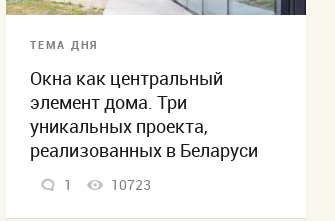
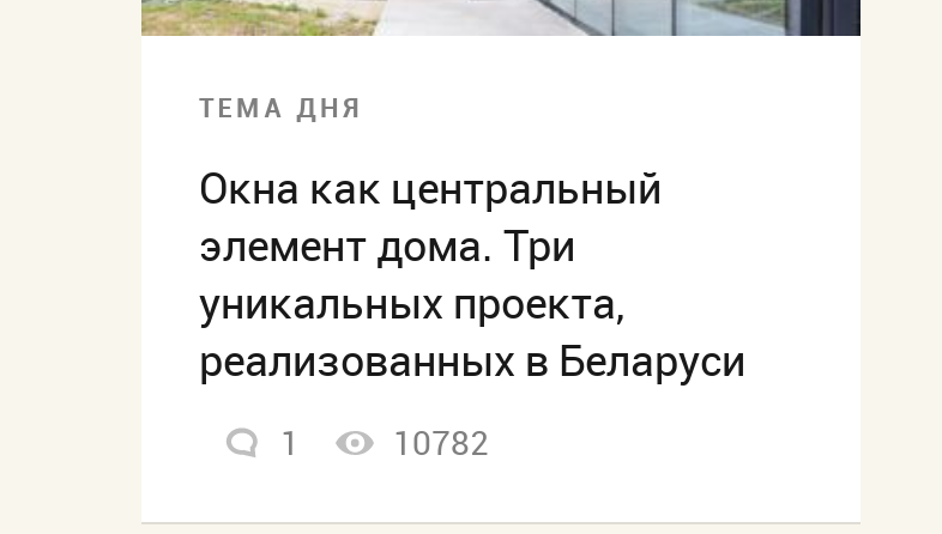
[111,177,151,193] 10723 -> [393,424,489,462] 10782

